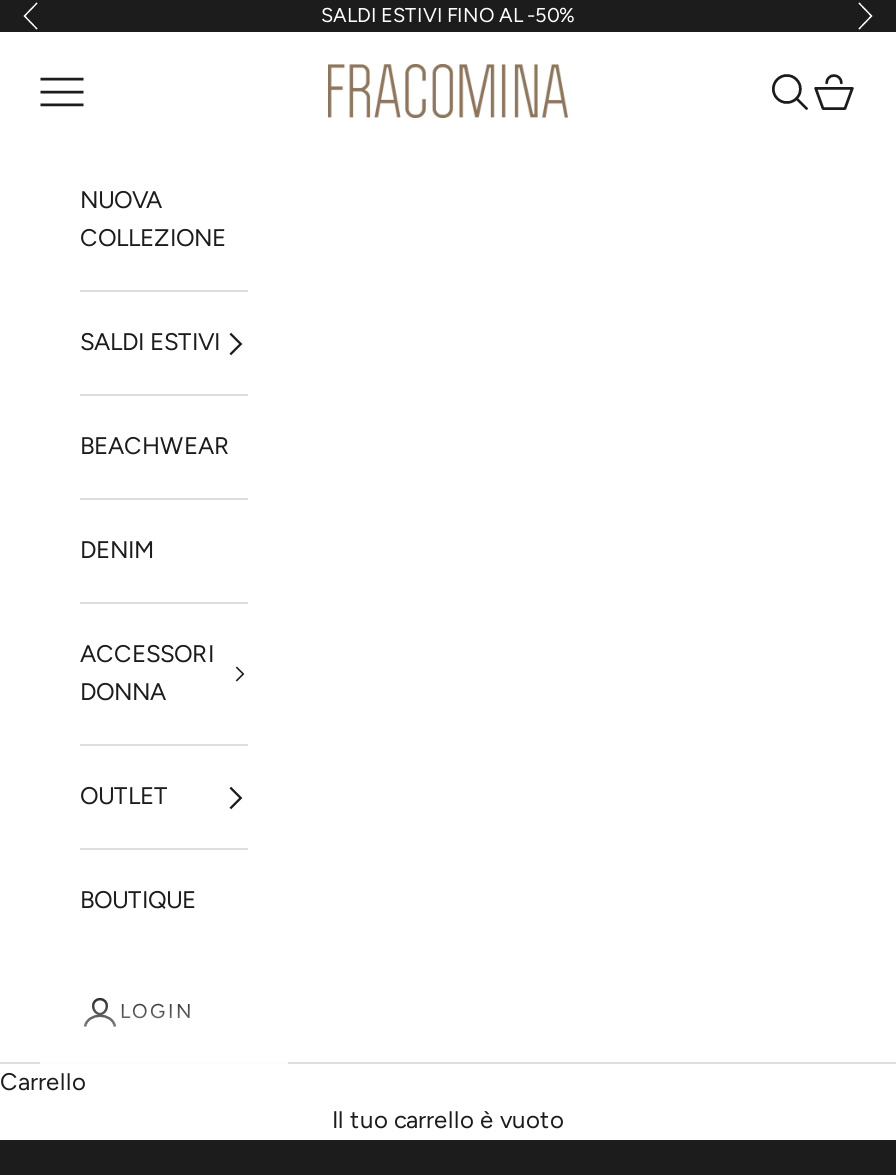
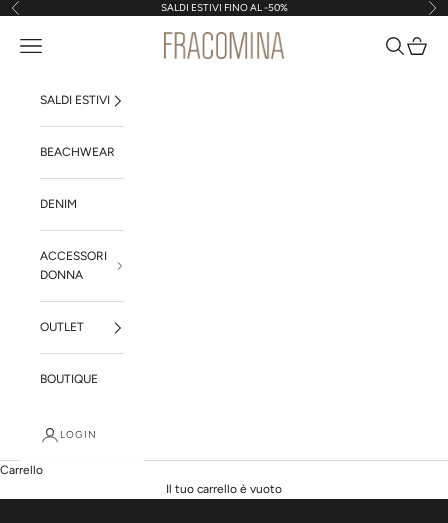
[80,186,226,252] NUOVA | COLLEZIONE -> none

